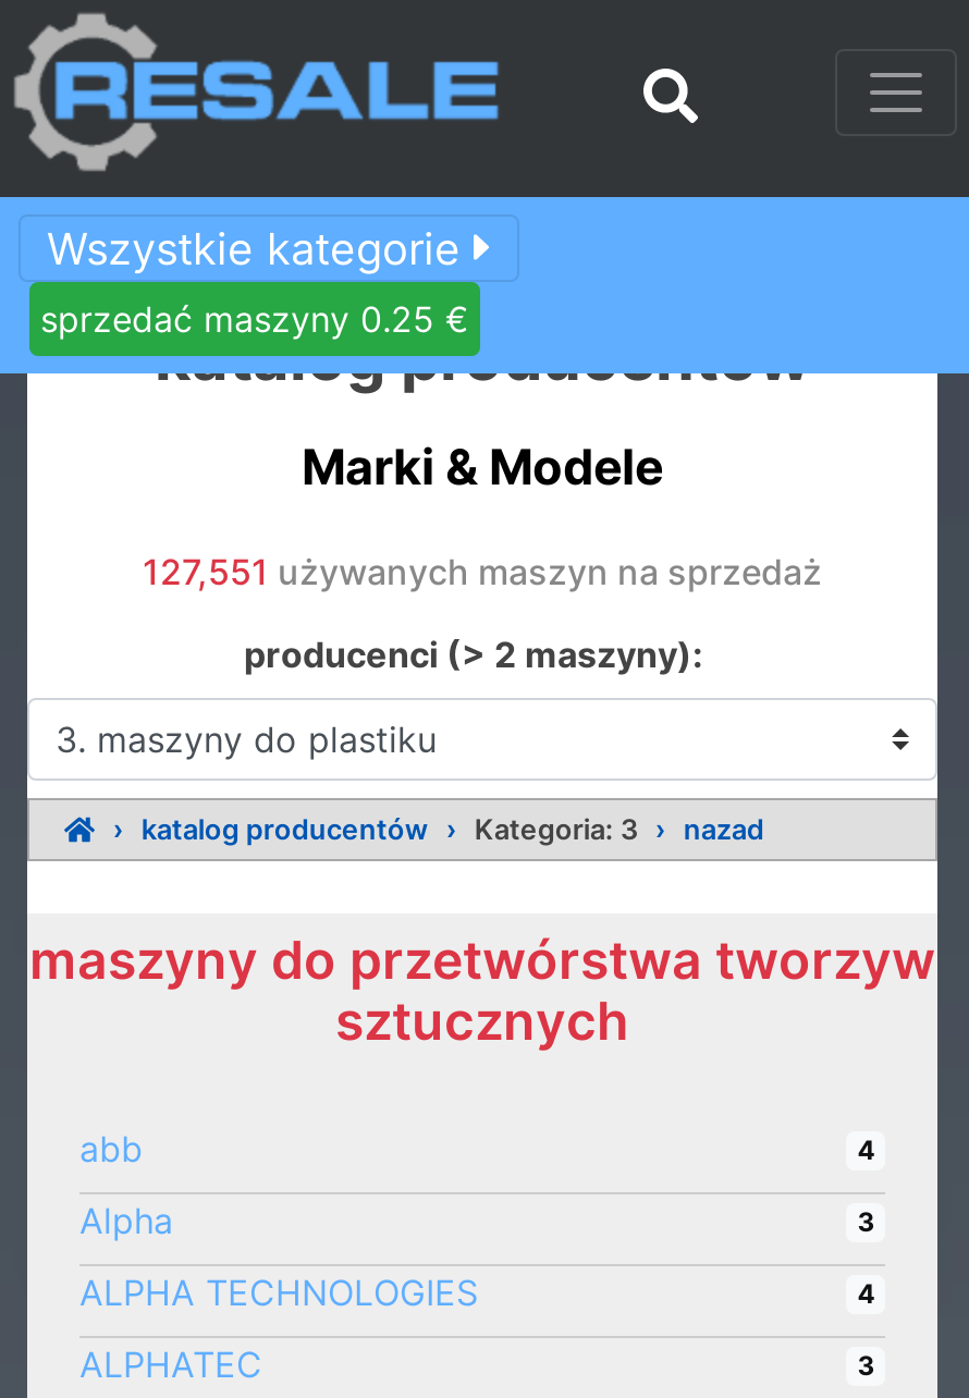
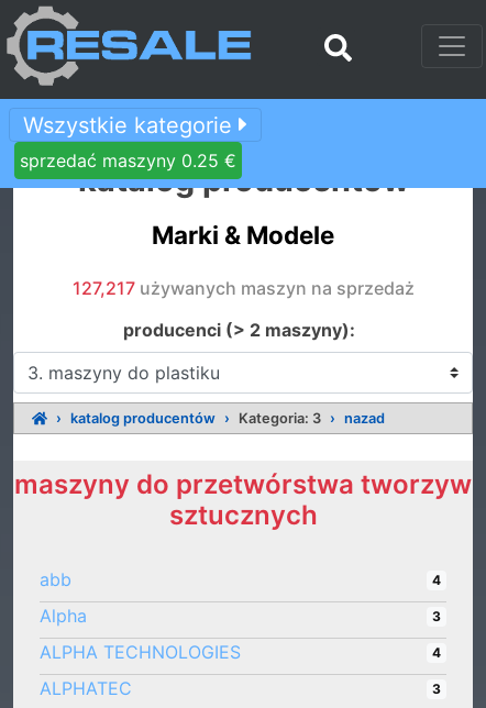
[143,550,822,593] 127,551 używanych maszyn na sprzedaż -> [72,277,414,299] 127,217 używanych maszyn na sprzedaż

